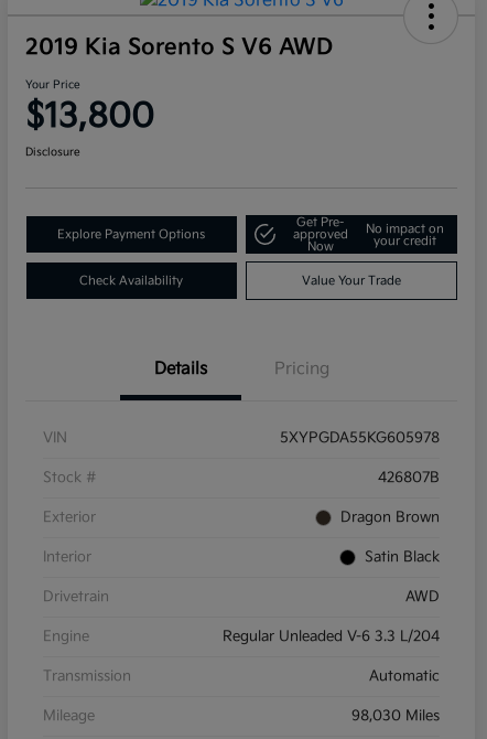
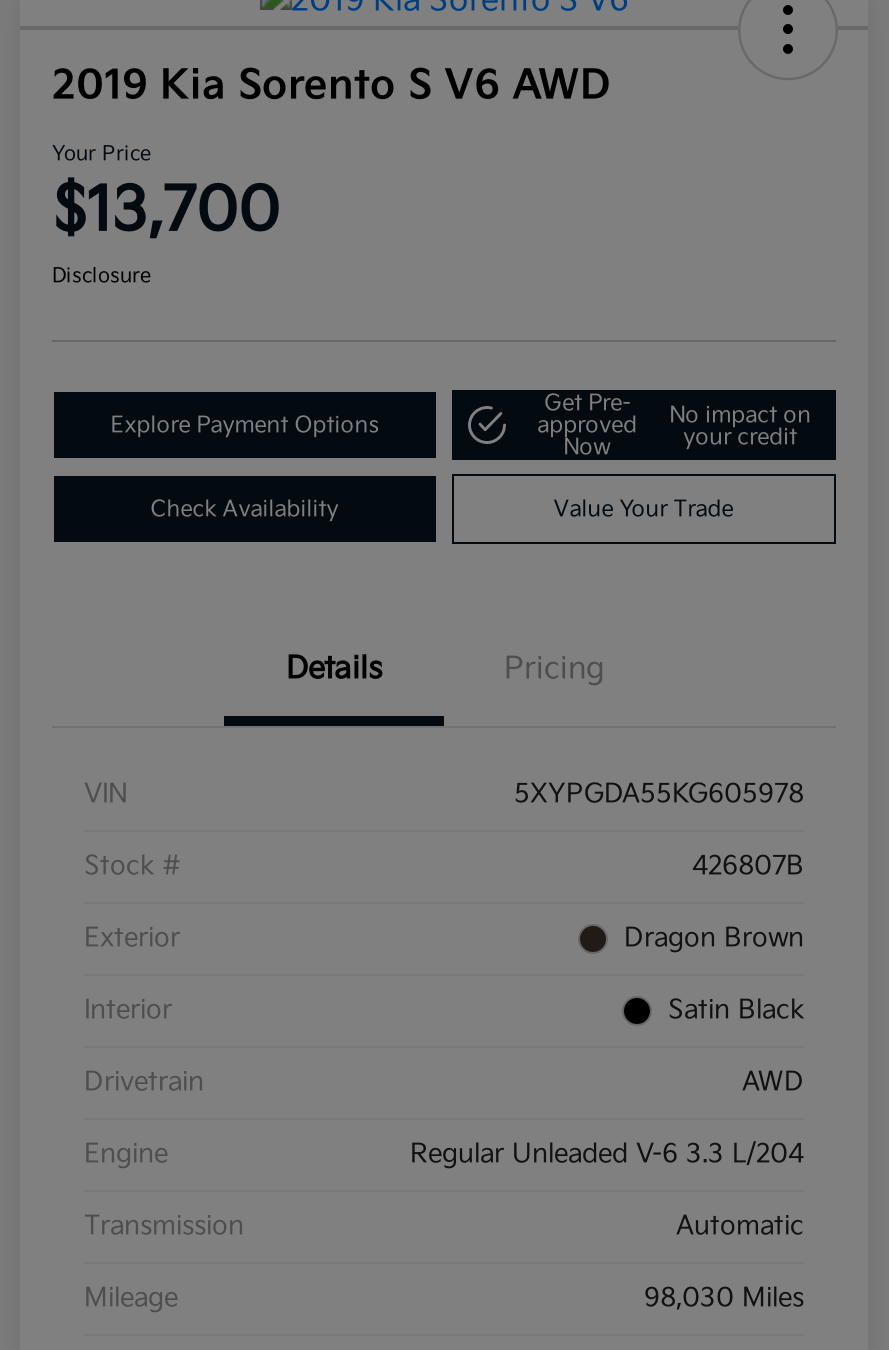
[25,97,154,137] $13,800 -> [52,176,280,248] $13,700

